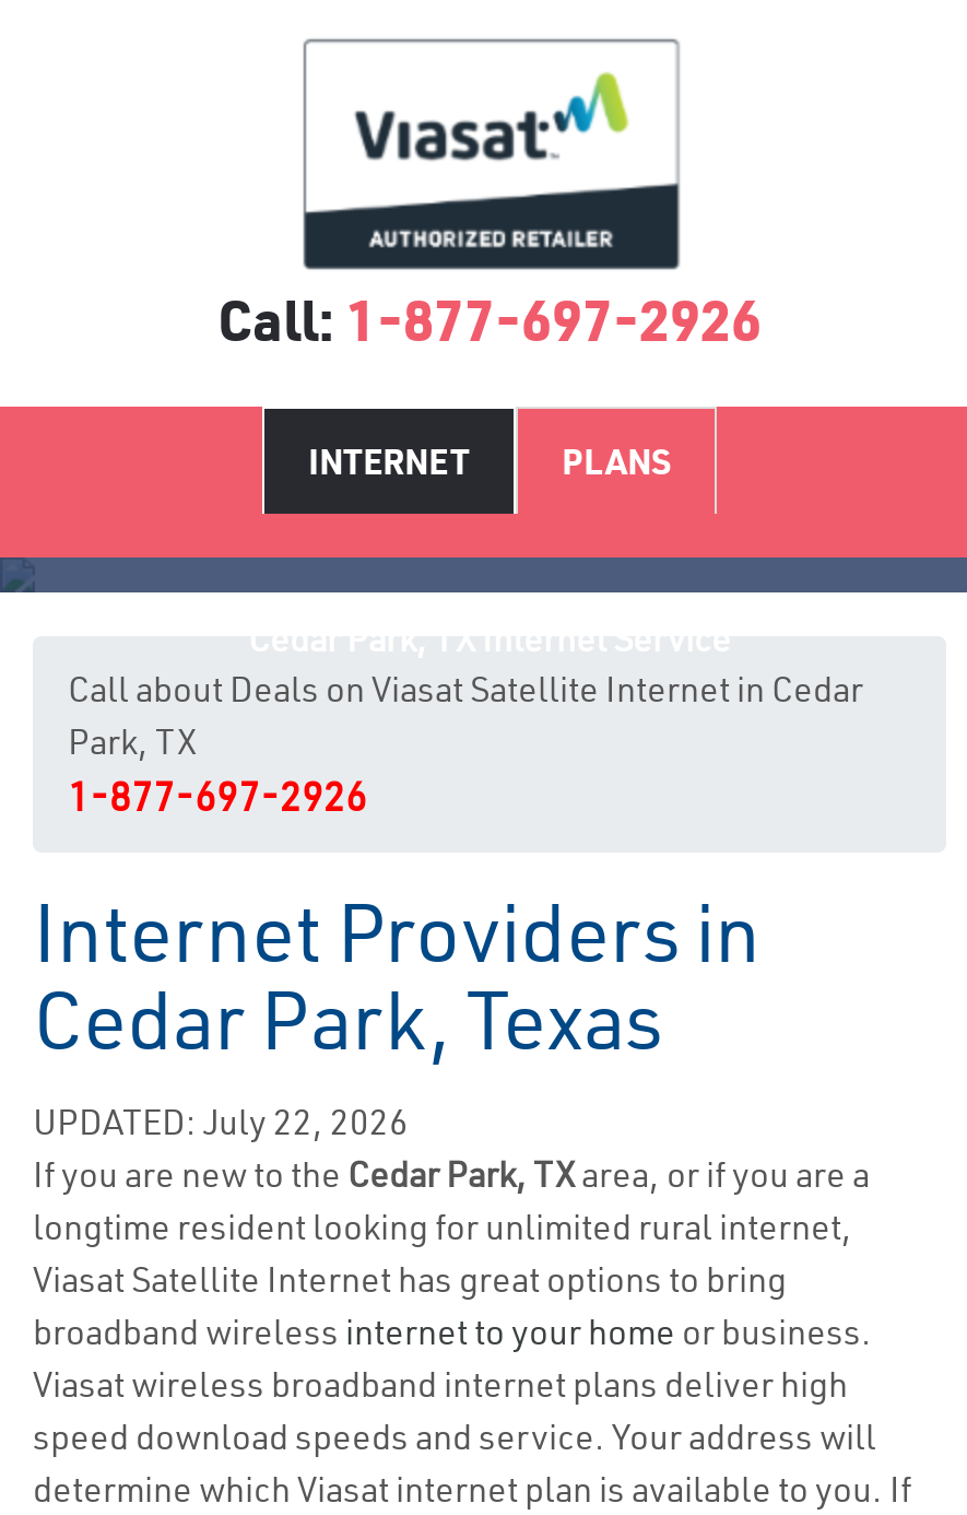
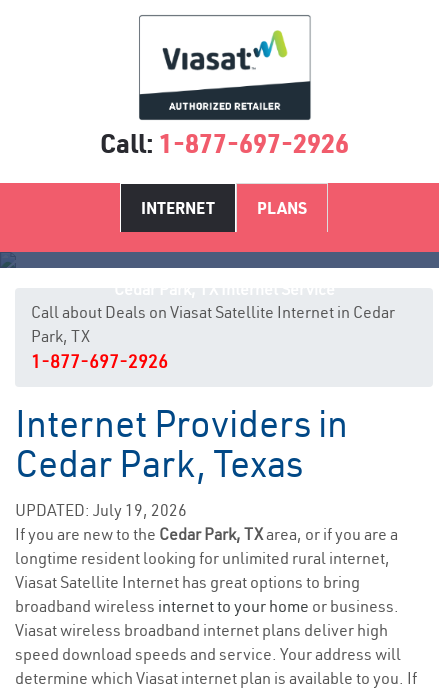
[33,1100,409,1143] UPDATED: July 22, 2026 -> [15,500,187,520] UPDATED: July 19, 2026

